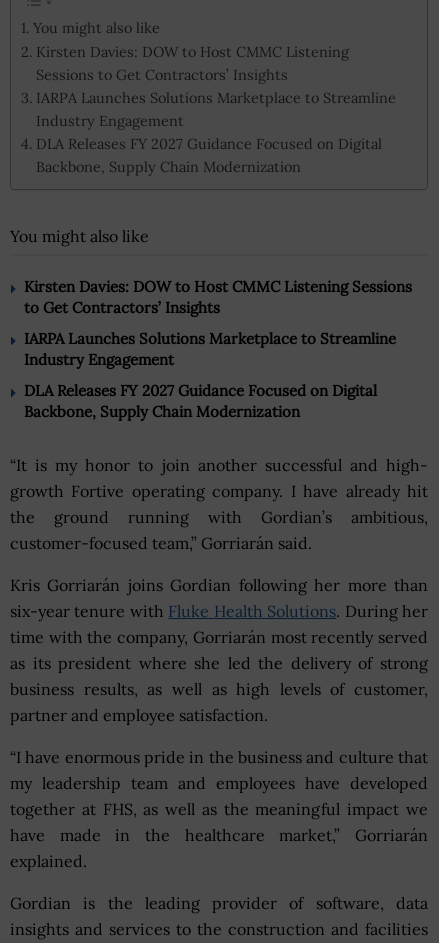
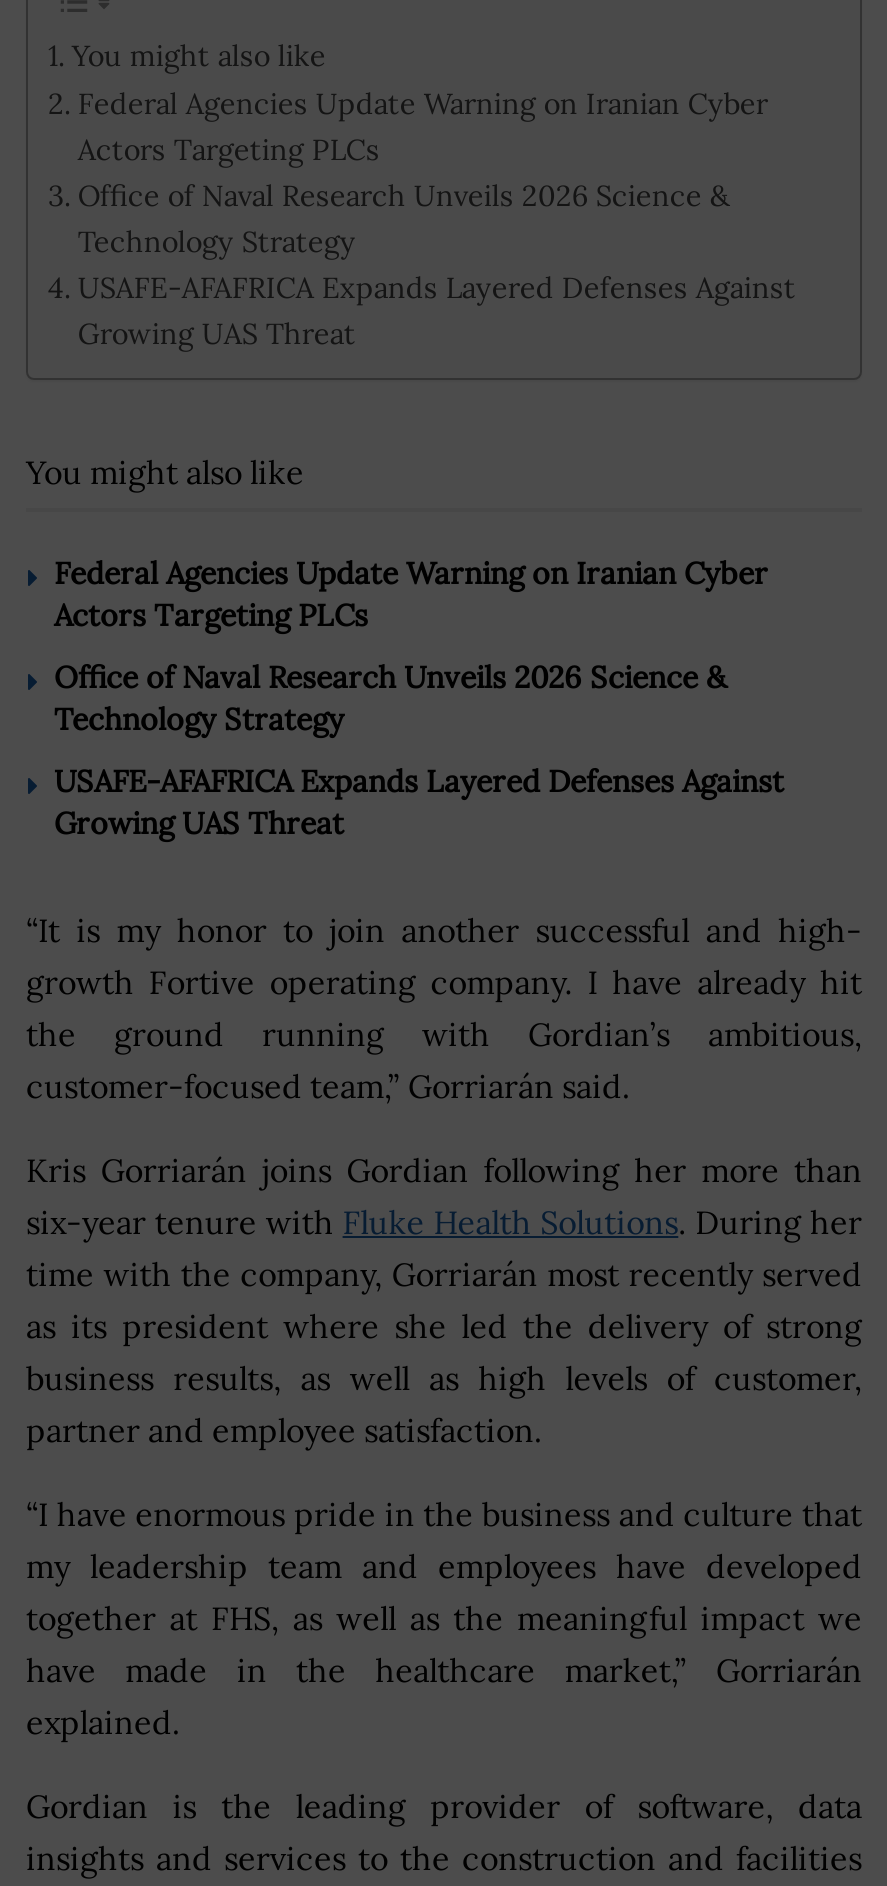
[36,42,396,176] Kirsten Davies: DOW to Host CMMC Listening | Sessions to Get Contractors’ Insights | IARPA Launches Solutions Marketplace to Streamline | Industry Engagement | DLA Releases FY 2027 Guidance Focused on Digital | Backbone, Supply Chain Modernization -> [78,84,796,352] Federal Agencies Update Warning on Iranian Cyber | Actors Targeting PLCs | Office of Naval Research Unveils 2026 Science & | Technology Strategy | USAFE-AFAFRICA Expands Layered Defenses Against | Growing UAS Threat
[24,277,412,317] Kirsten Davies: DOW to Host CMMC Listening Sessions | to Get Contractors’ Insights -> [54,553,768,633] Federal Agencies Update Warning on Iranian Cyber | Actors Targeting PLCs
[24,329,396,369] IARPA Launches Solutions Marketplace to Streamline | Industry Engagement -> [54,657,726,737] Office of Naval Research Unveils 2026 Science & | Technology Strategy
[24,381,377,421] DLA Releases FY 2027 Guidance Focused on Digital | Backbone, Supply Chain Modernization -> [54,761,784,841] USAFE-AFAFRICA Expands Layered Defenses Against | Growing UAS Threat

